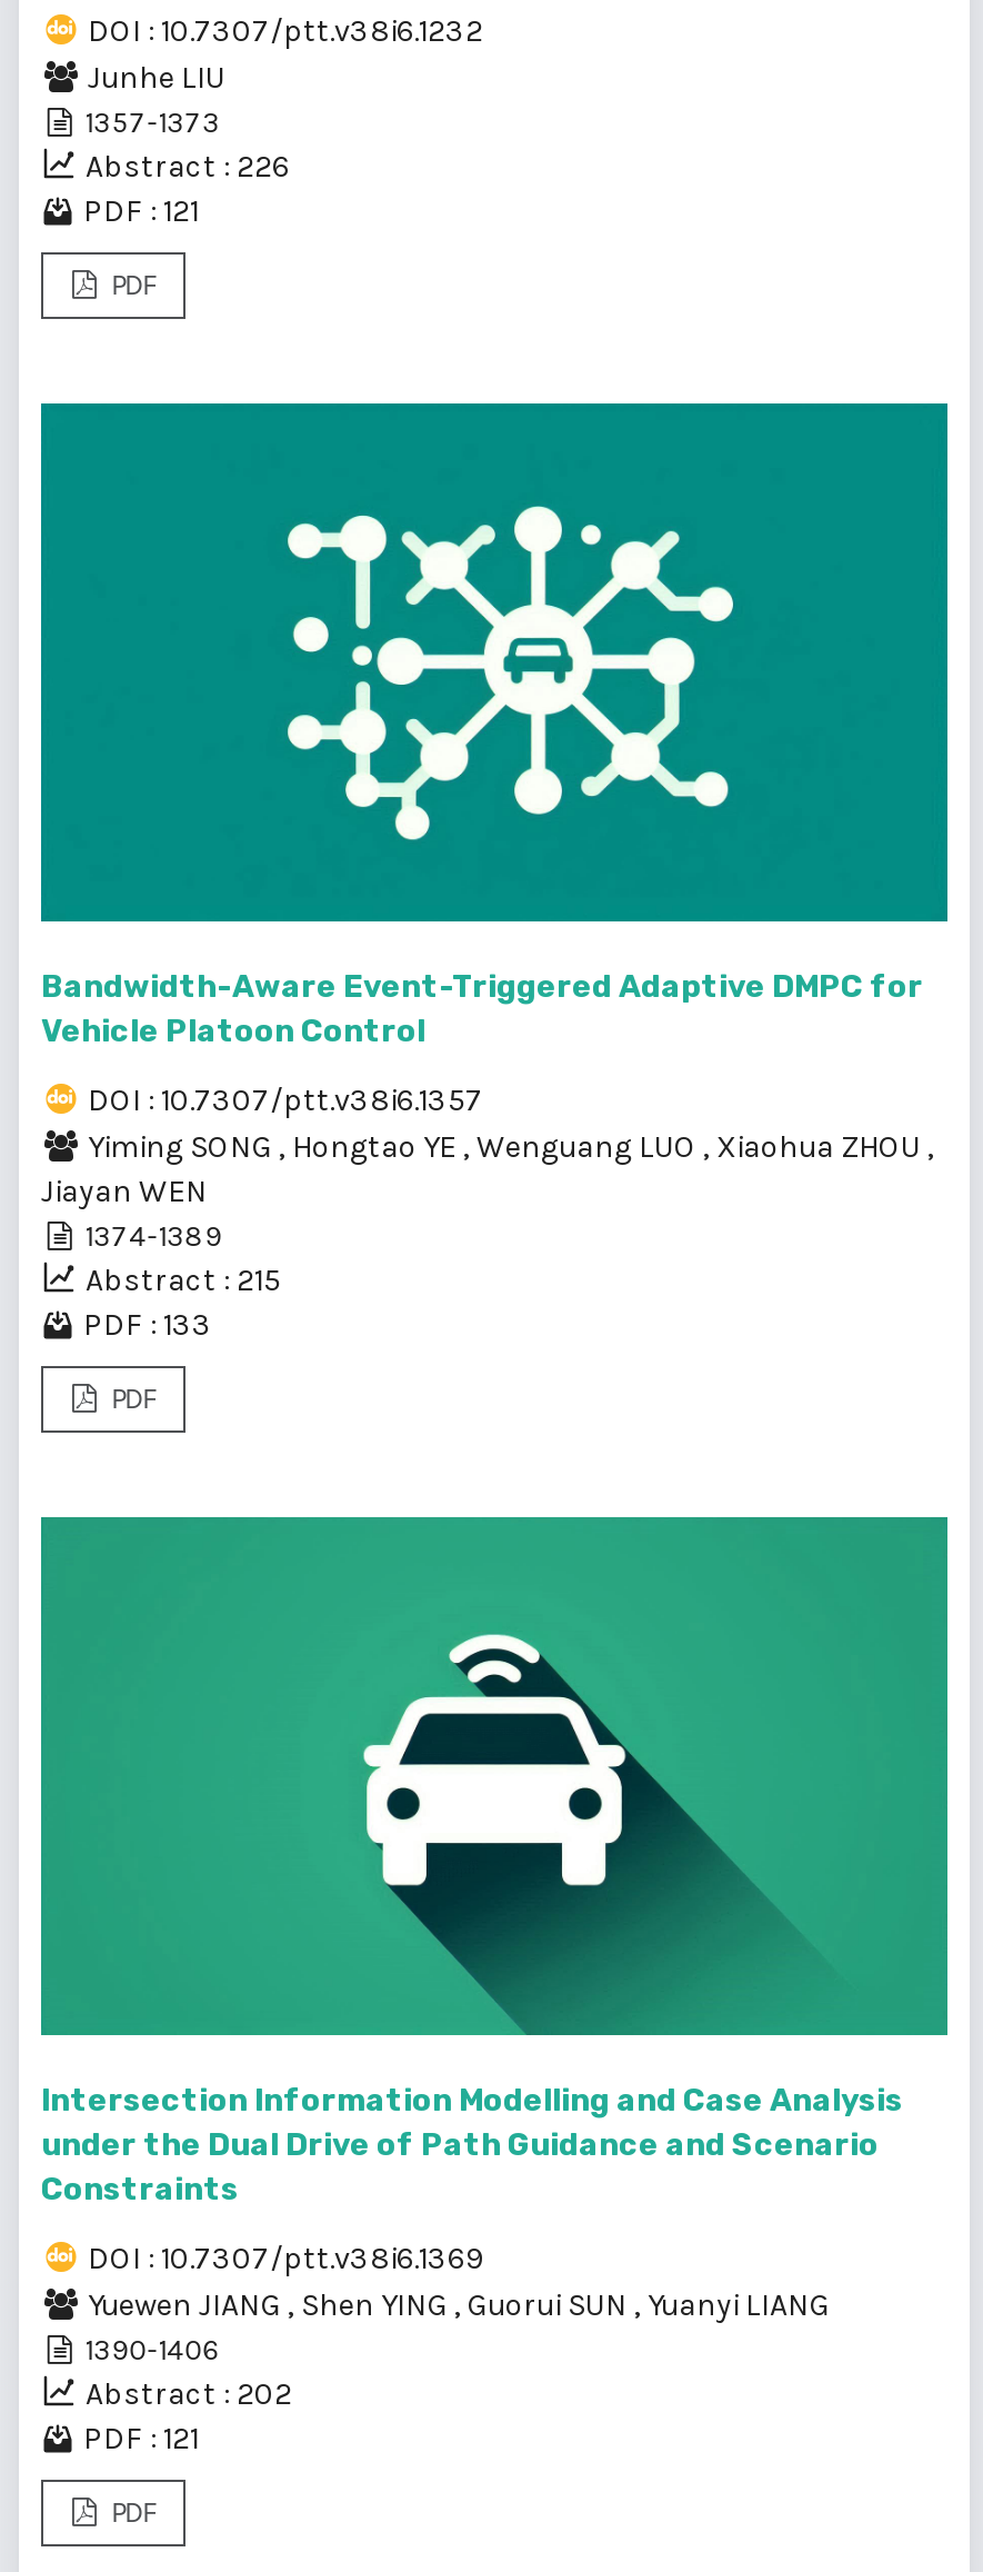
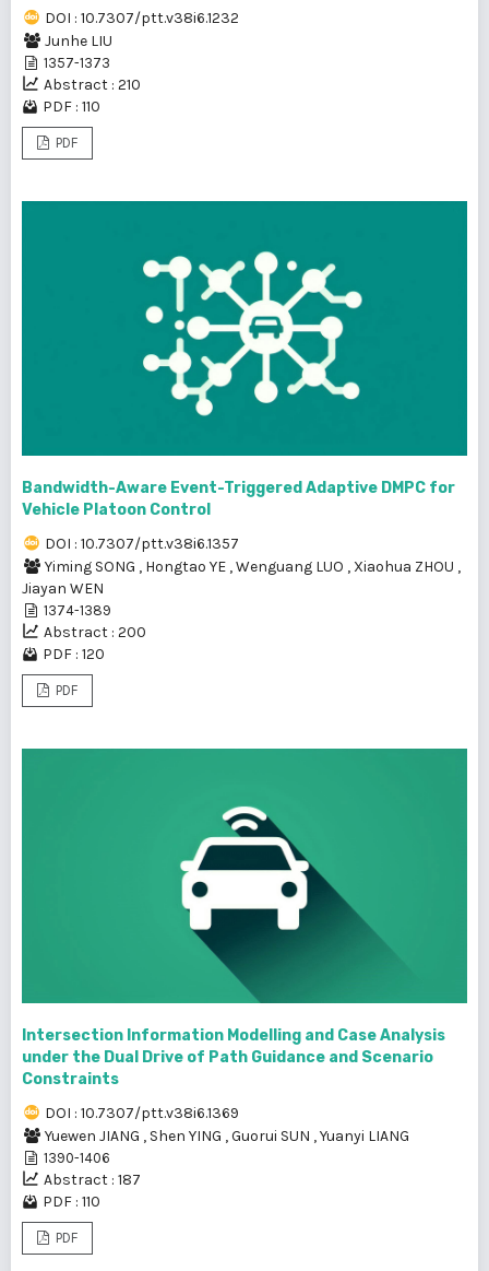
[86,147,290,185] Abstract : 226 -> [44,75,141,94] Abstract : 210
[83,191,199,229] PDF : 121 -> [43,97,100,115] PDF : 110
[86,1261,281,1299] Abstract : 215 -> [44,623,146,641] Abstract : 200
[83,1306,212,1343] PDF : 133 -> [43,645,105,663] PDF : 120
[86,2375,292,2413] Abstract : 202 -> [44,1170,141,1189] Abstract : 187
[83,2420,199,2457] PDF : 121 -> [43,1192,100,1211] PDF : 110

